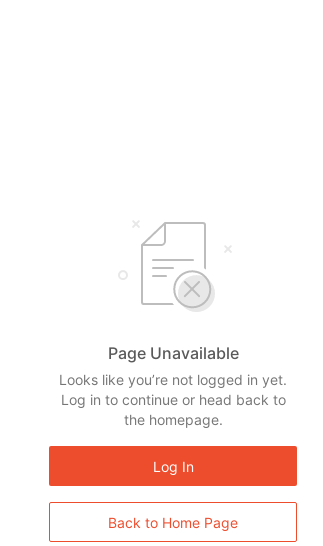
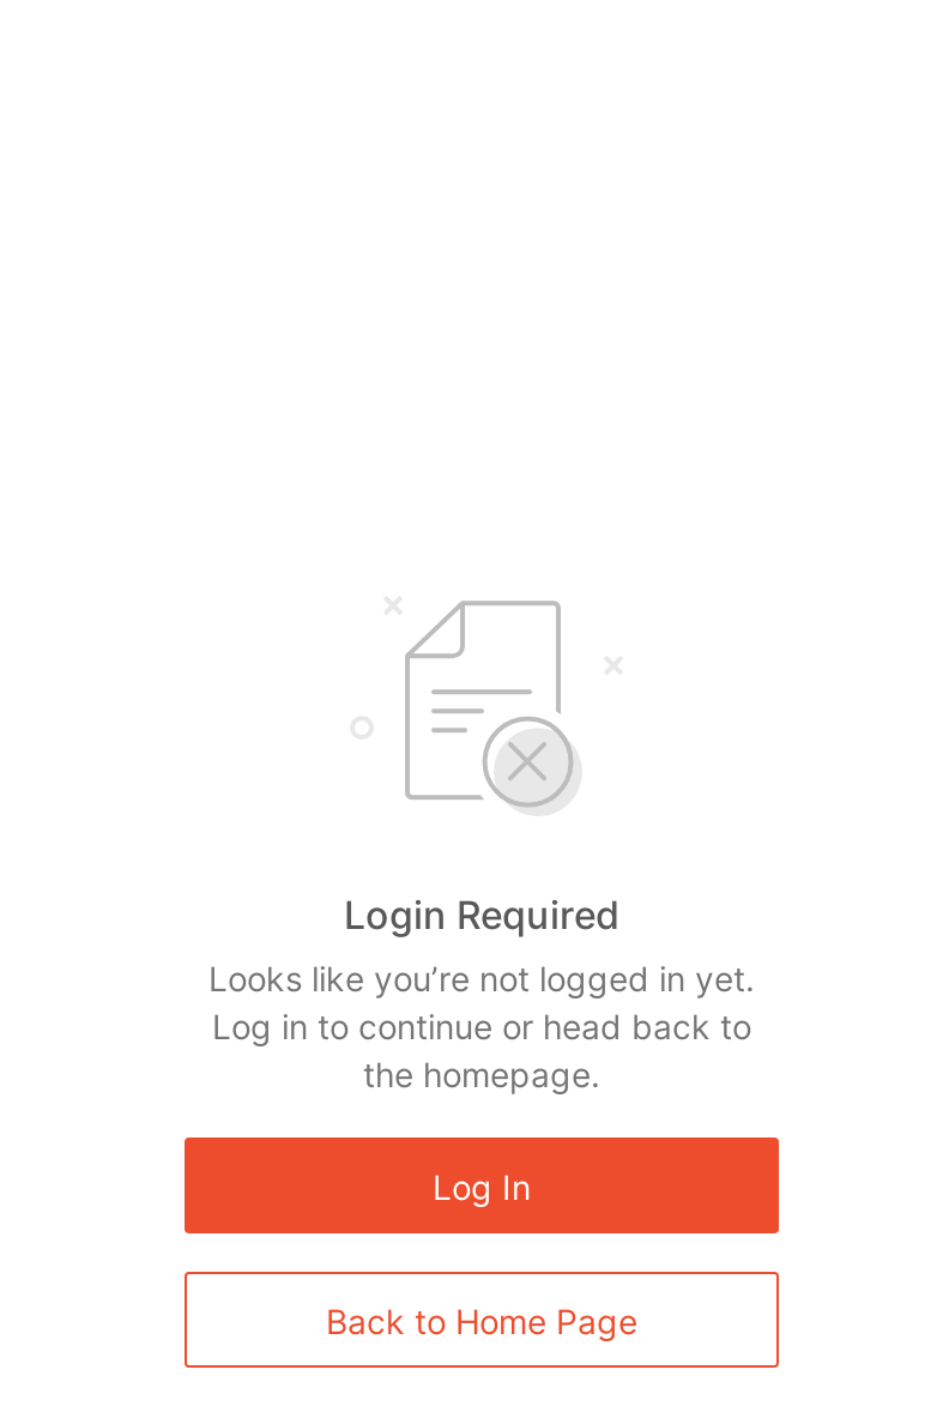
[107,343,238,363] Page Unavailable -> [344,891,619,939] Login Required

